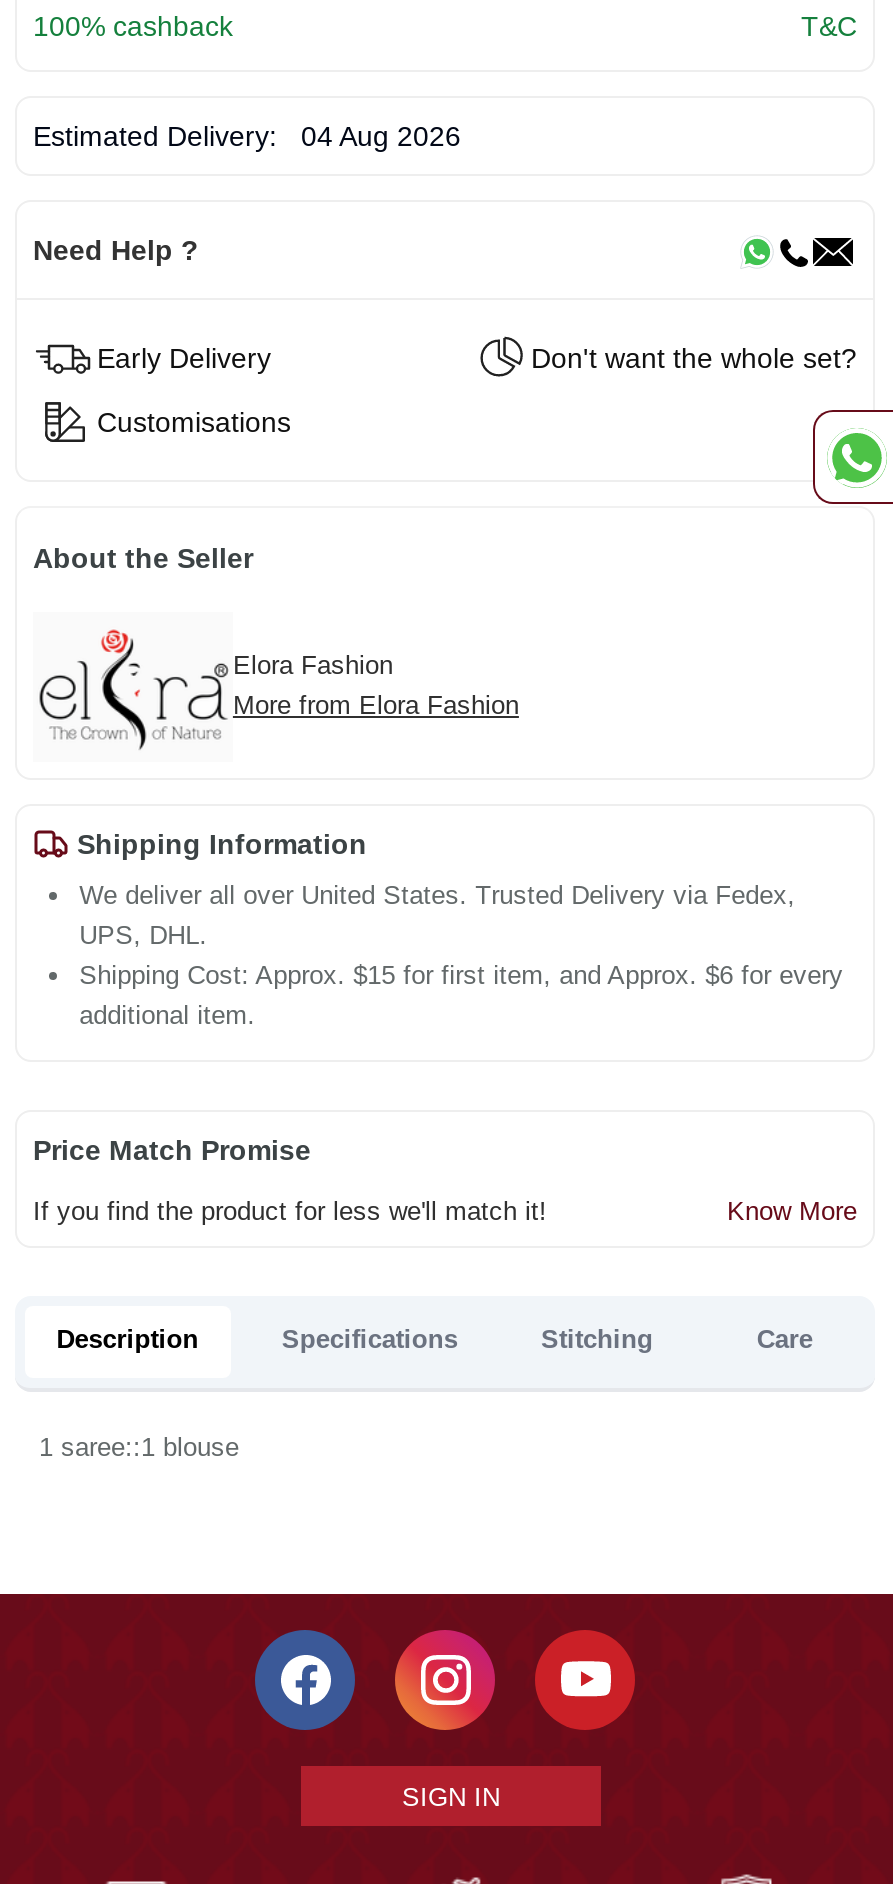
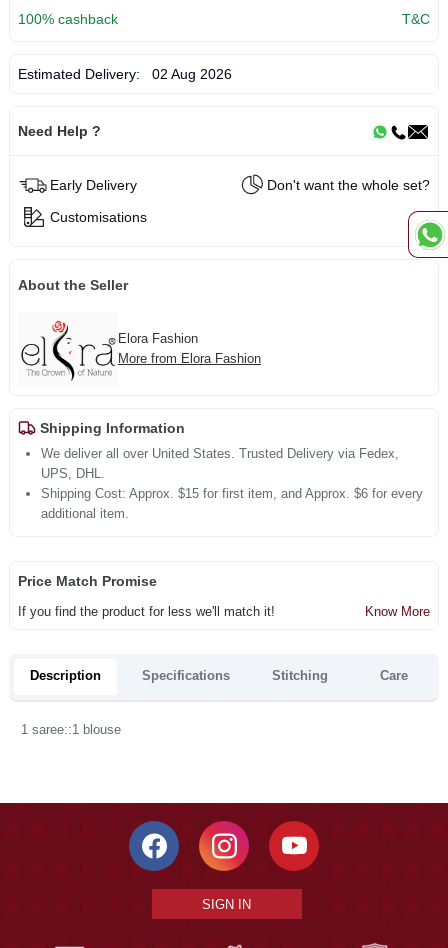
[33,120,461,152] Estimated Delivery: 04 Aug 2026 -> [18,66,232,82] Estimated Delivery: 02 Aug 2026

